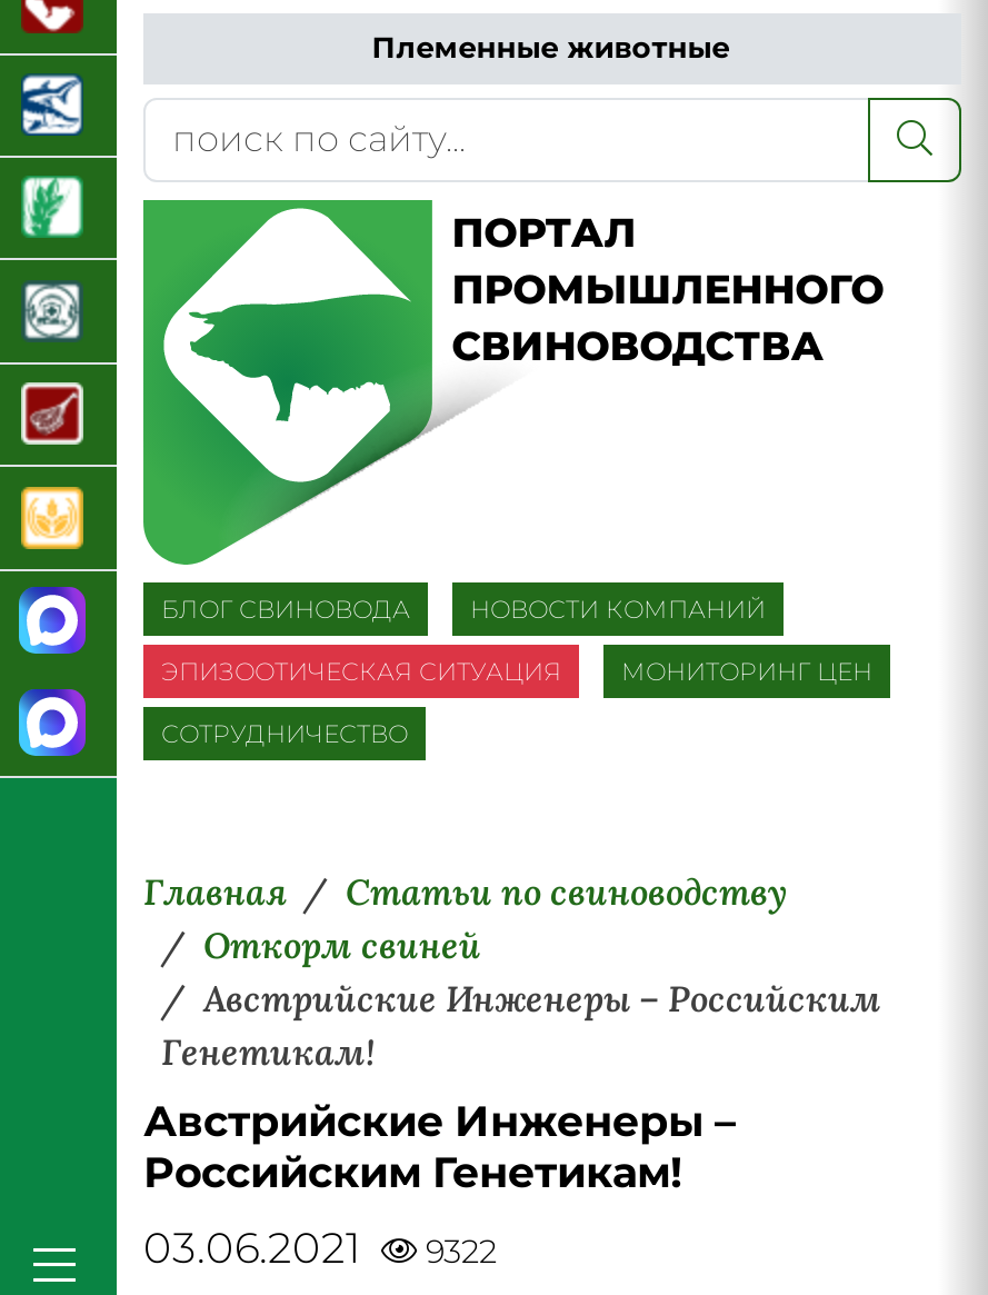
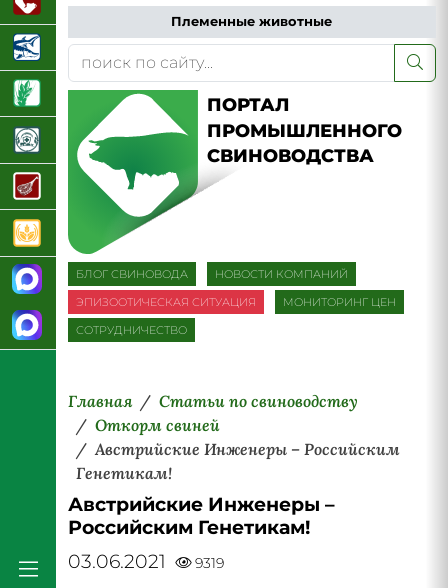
[143,1220,497,1274] 03.06.2021 9322 -> [68,549,224,573] 03.06.2021 9319

